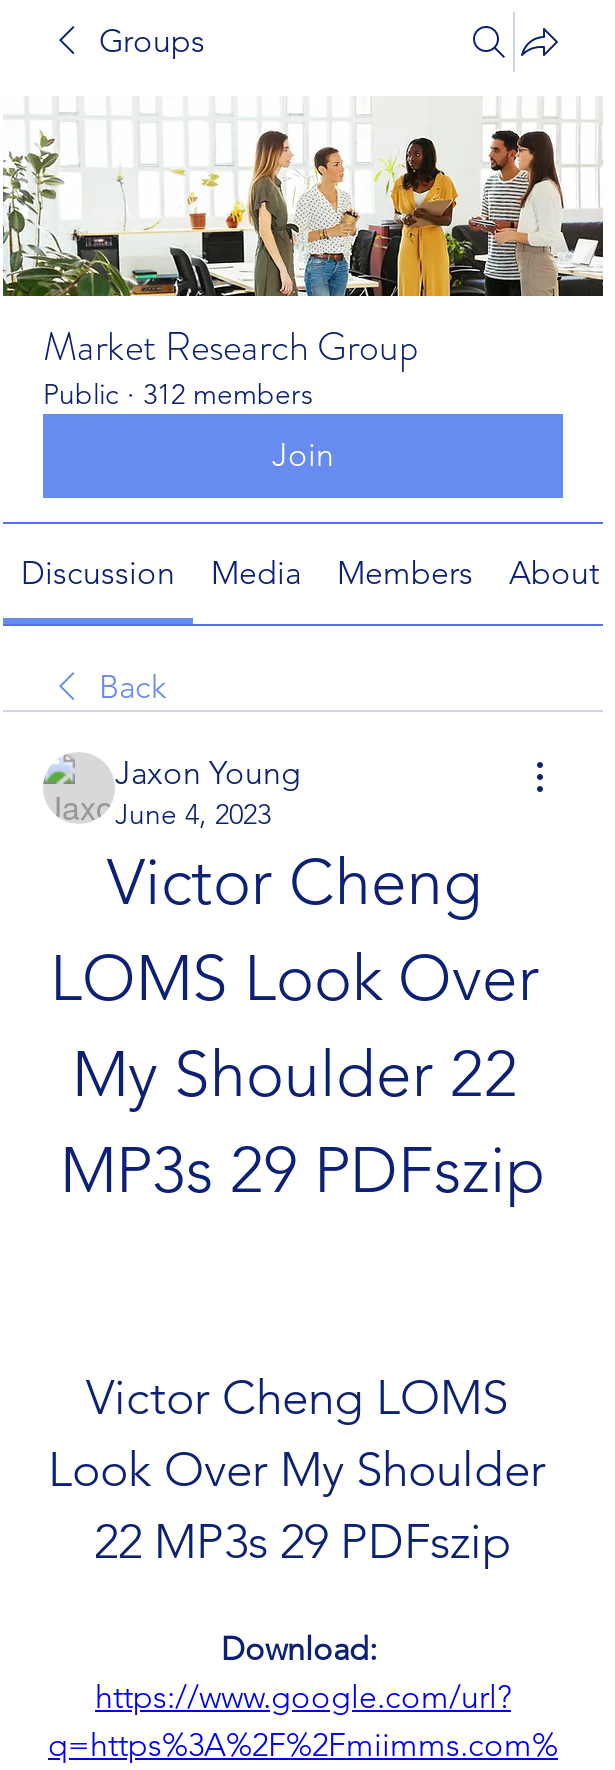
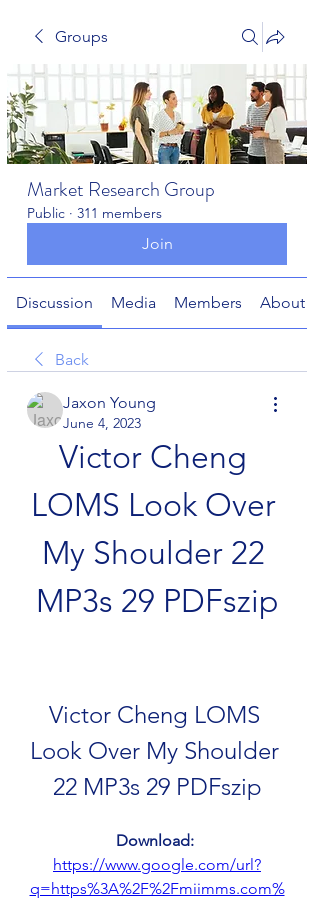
[43,376,313,412] Public · 312 members -> [27,204,162,222] Public · 311 members

